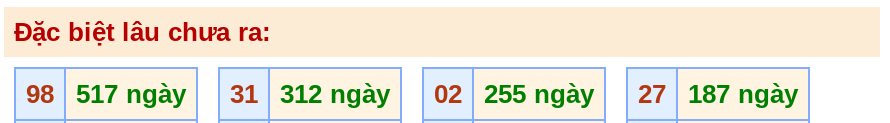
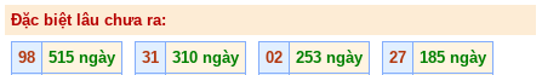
[76,79,186,109] 517 ngày -> [49,48,115,67] 515 ngày
[280,79,390,109] 312 ngày -> [172,48,239,67] 310 ngày
[484,79,594,109] 255 ngày -> [296,48,363,67] 253 ngày
[688,79,798,109] 187 ngày -> [420,48,486,67] 185 ngày

